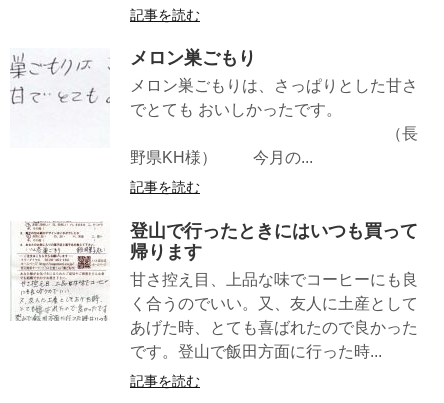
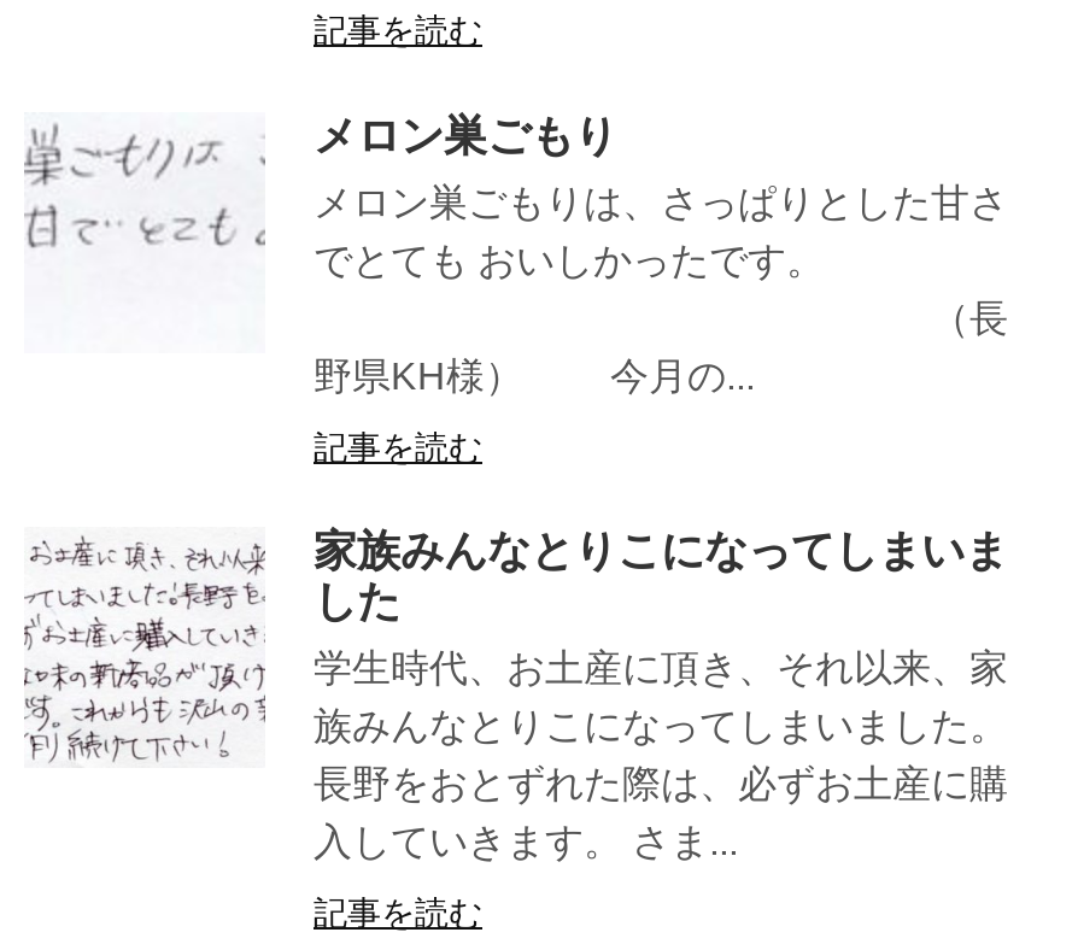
[10,220,418,360] [image] | 登山で行ったときにはいつも買って | 帰ります | 甘さ控え目、上品な味でコーヒーにも良 | く合うのでいい。又、友人に土産として | あげた時、とても喜ばれたので良かった | です。登山で飯田方面に行った時... -> [22,527,1008,862] [image] | 家族みんなとりこになってしまいま | した | 学生時代、お土産に頂き、それ以来、家 | 族みんなとりこになってしまいました。 | 長野をおとずれた際は、必ずお土産に購 | 入していきます。 さま...

